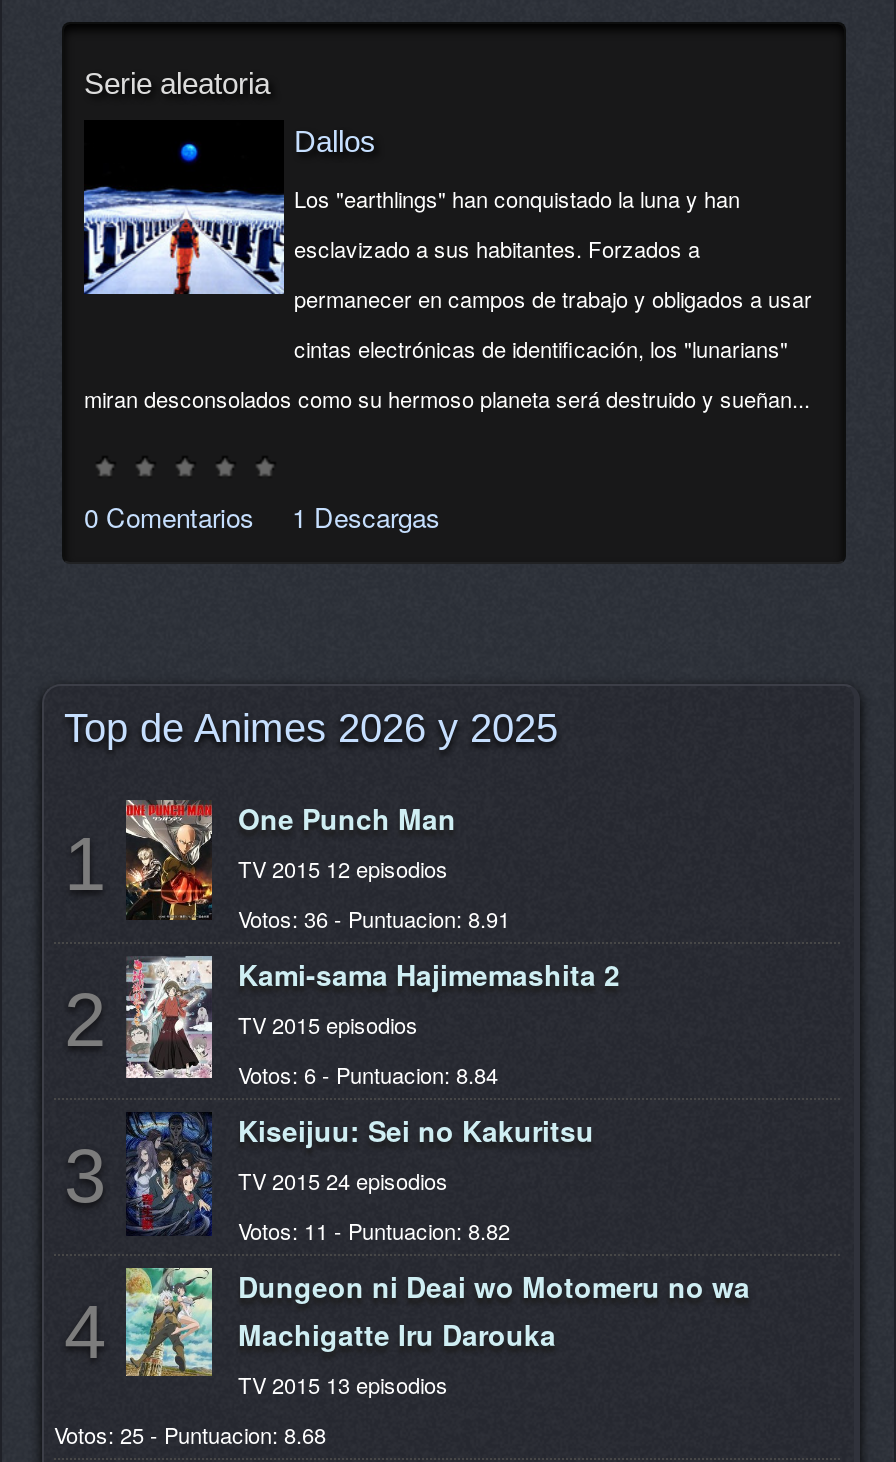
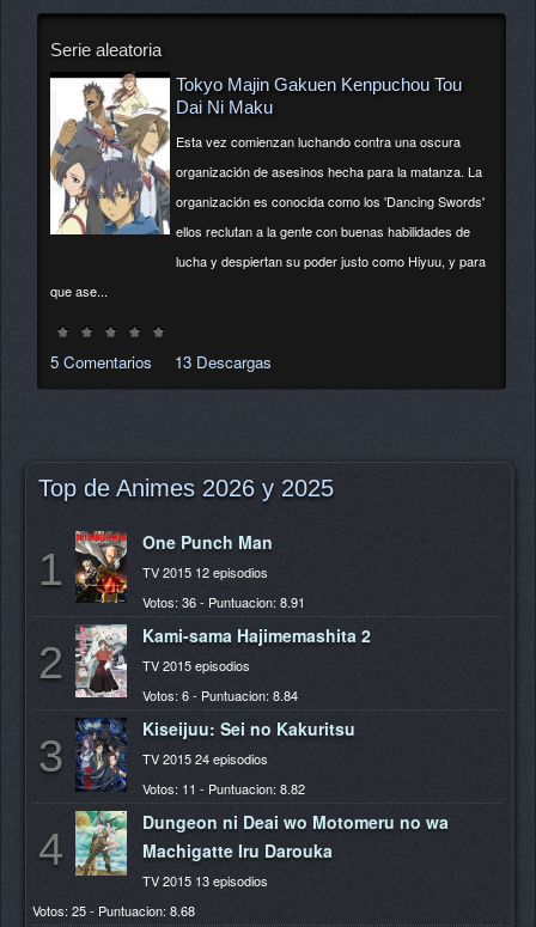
[82,122,812,536] [image] | Dallos | Los "earthlings" han conquistado la luna y han | esclavizado a sus habitantes. Forzados a | permanecer en campos de trabajo y obligados a usar | cintas electrónicas de identificación, los "lunarians" | miran desconsolados como su hermoso planeta será destruido y sueñan... | 0 Comentarios | 1 Descargas -> [49,73,486,373] [image] | Tokyo Majin Gakuen Kenpuchou Tou | Dai Ni Maku | Esta vez comienzan luchando contra una oscura | organización de asesinos hecha para la matanza. La | organización es conocida como los 'Dancing Swords' | ellos reclutan a la gente con buenas habilidades de | lucha y despiertan su poder justo como Hiyuu, y para | que ase... | 5 Comentarios | 13 Descargas

